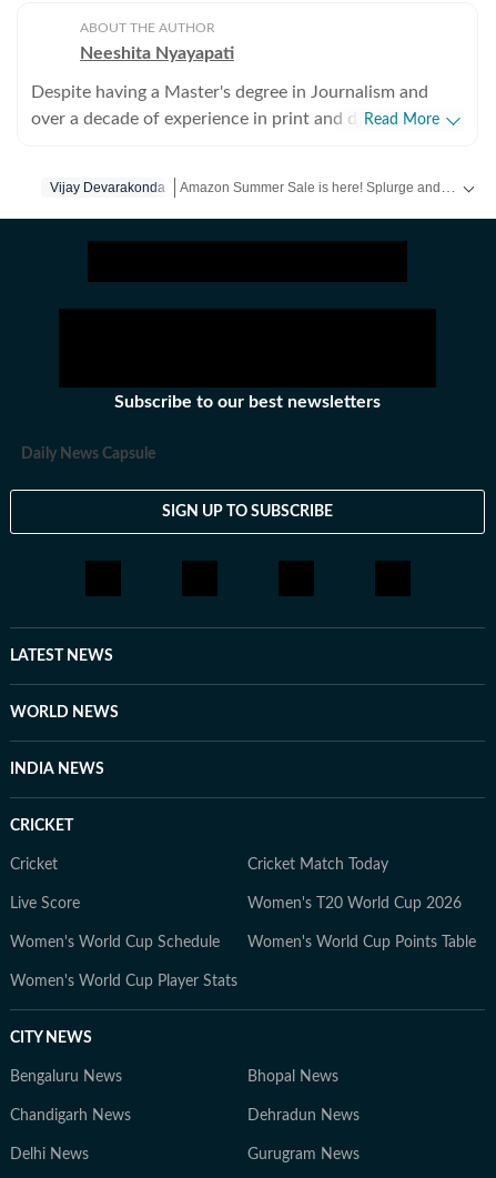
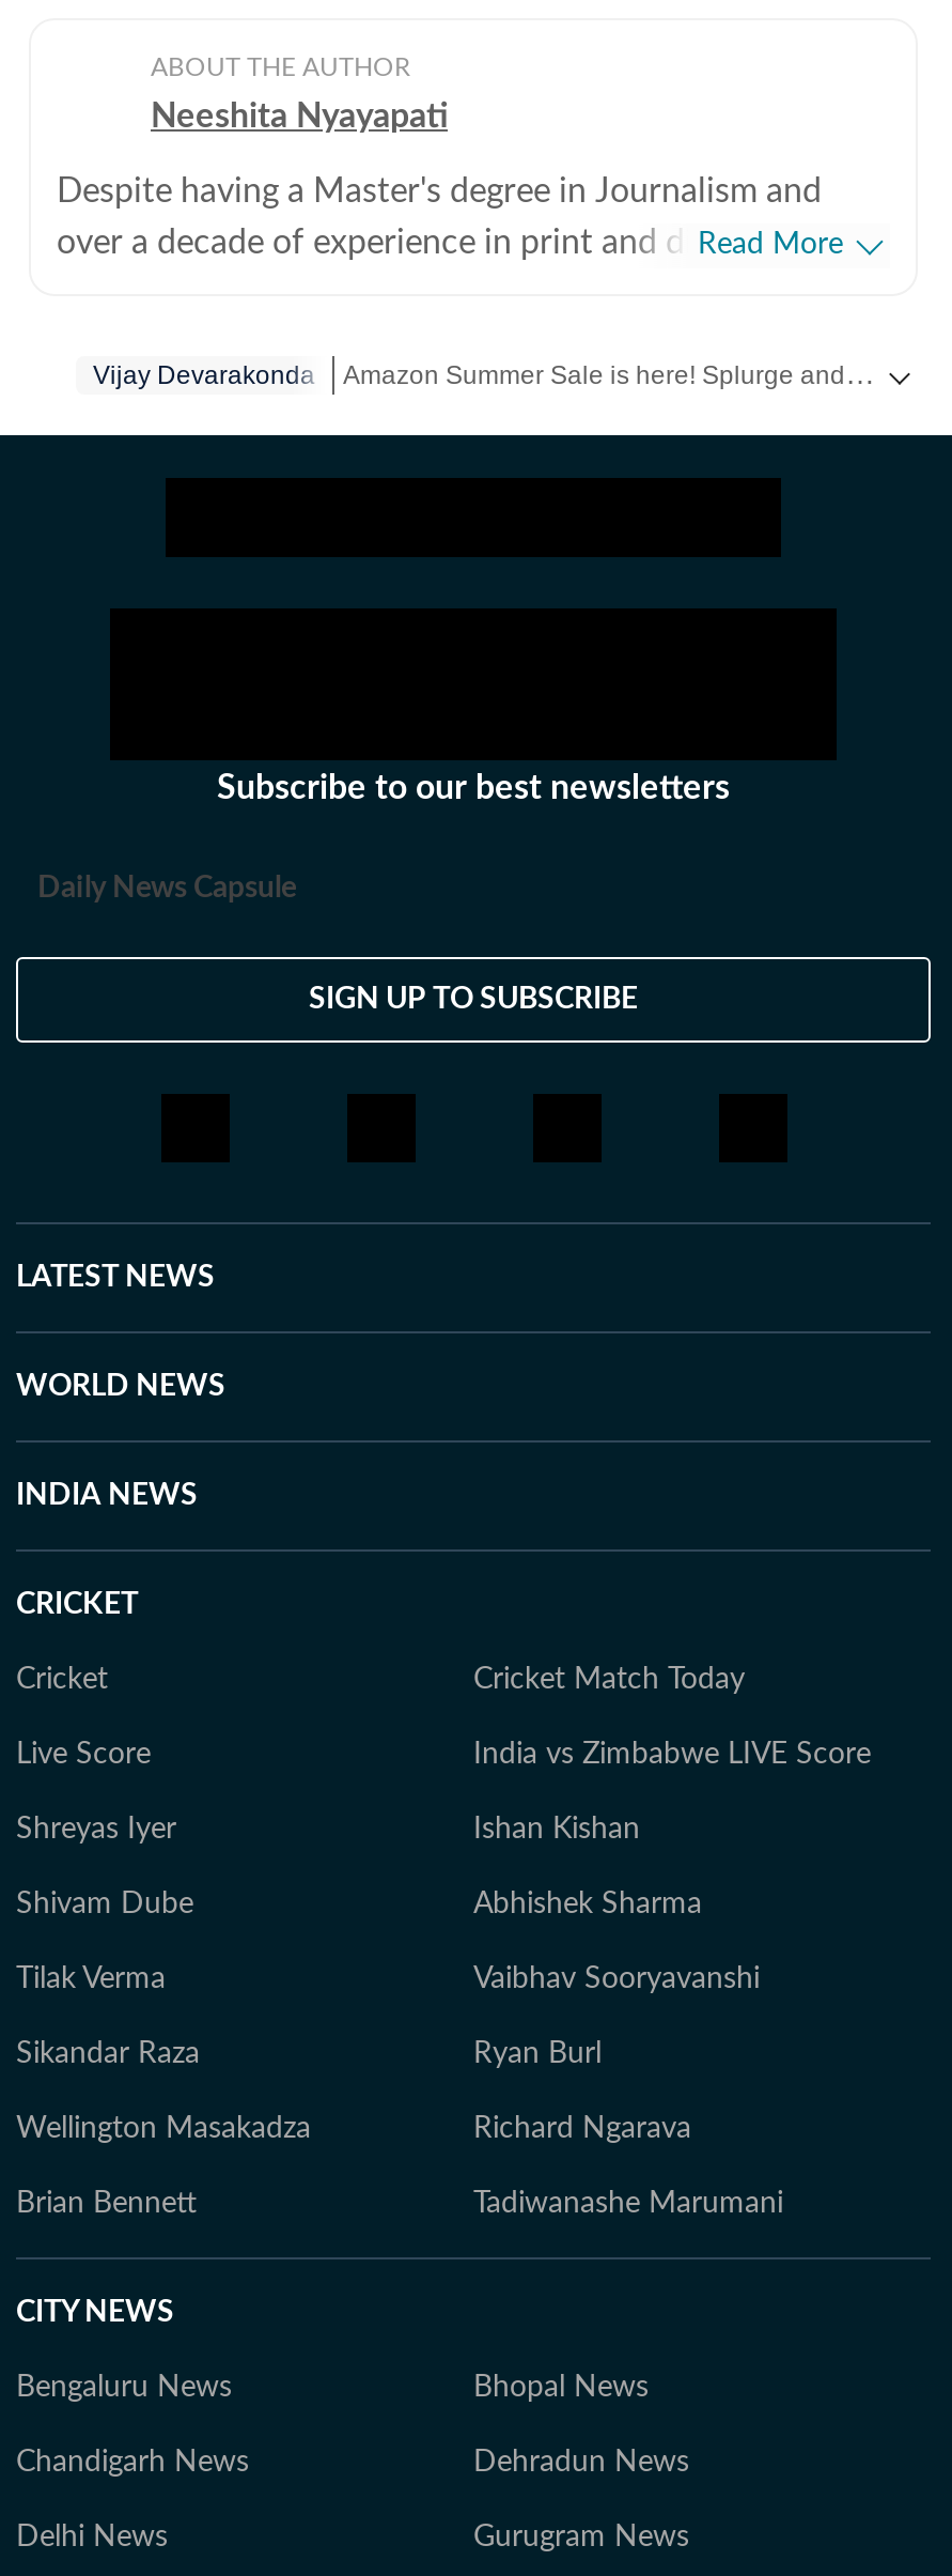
[10,896,476,989] Women's T20 World Cup 2026 | Women's World Cup Schedule | Women's World Cup Points Table | Women's World Cup Player Stats -> [16,1740,871,2219] India vs Zimbabwe LIVE Score | Shreyas Iyer | Ishan Kishan | Shivam Dube | Abhishek Sharma | Tilak Verma | Vaibhav Sooryavanshi | Sikandar Raza | Ryan Burl | Wellington Masakadza | Richard Ngarava | Brian Bennett | Tadiwanashe Marumani

